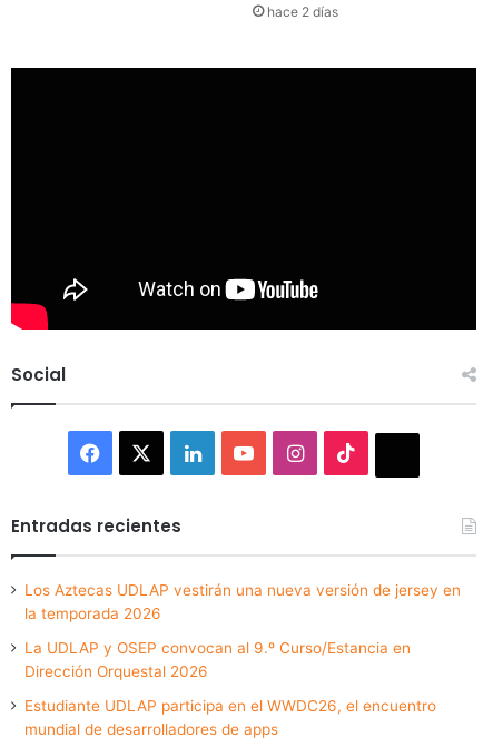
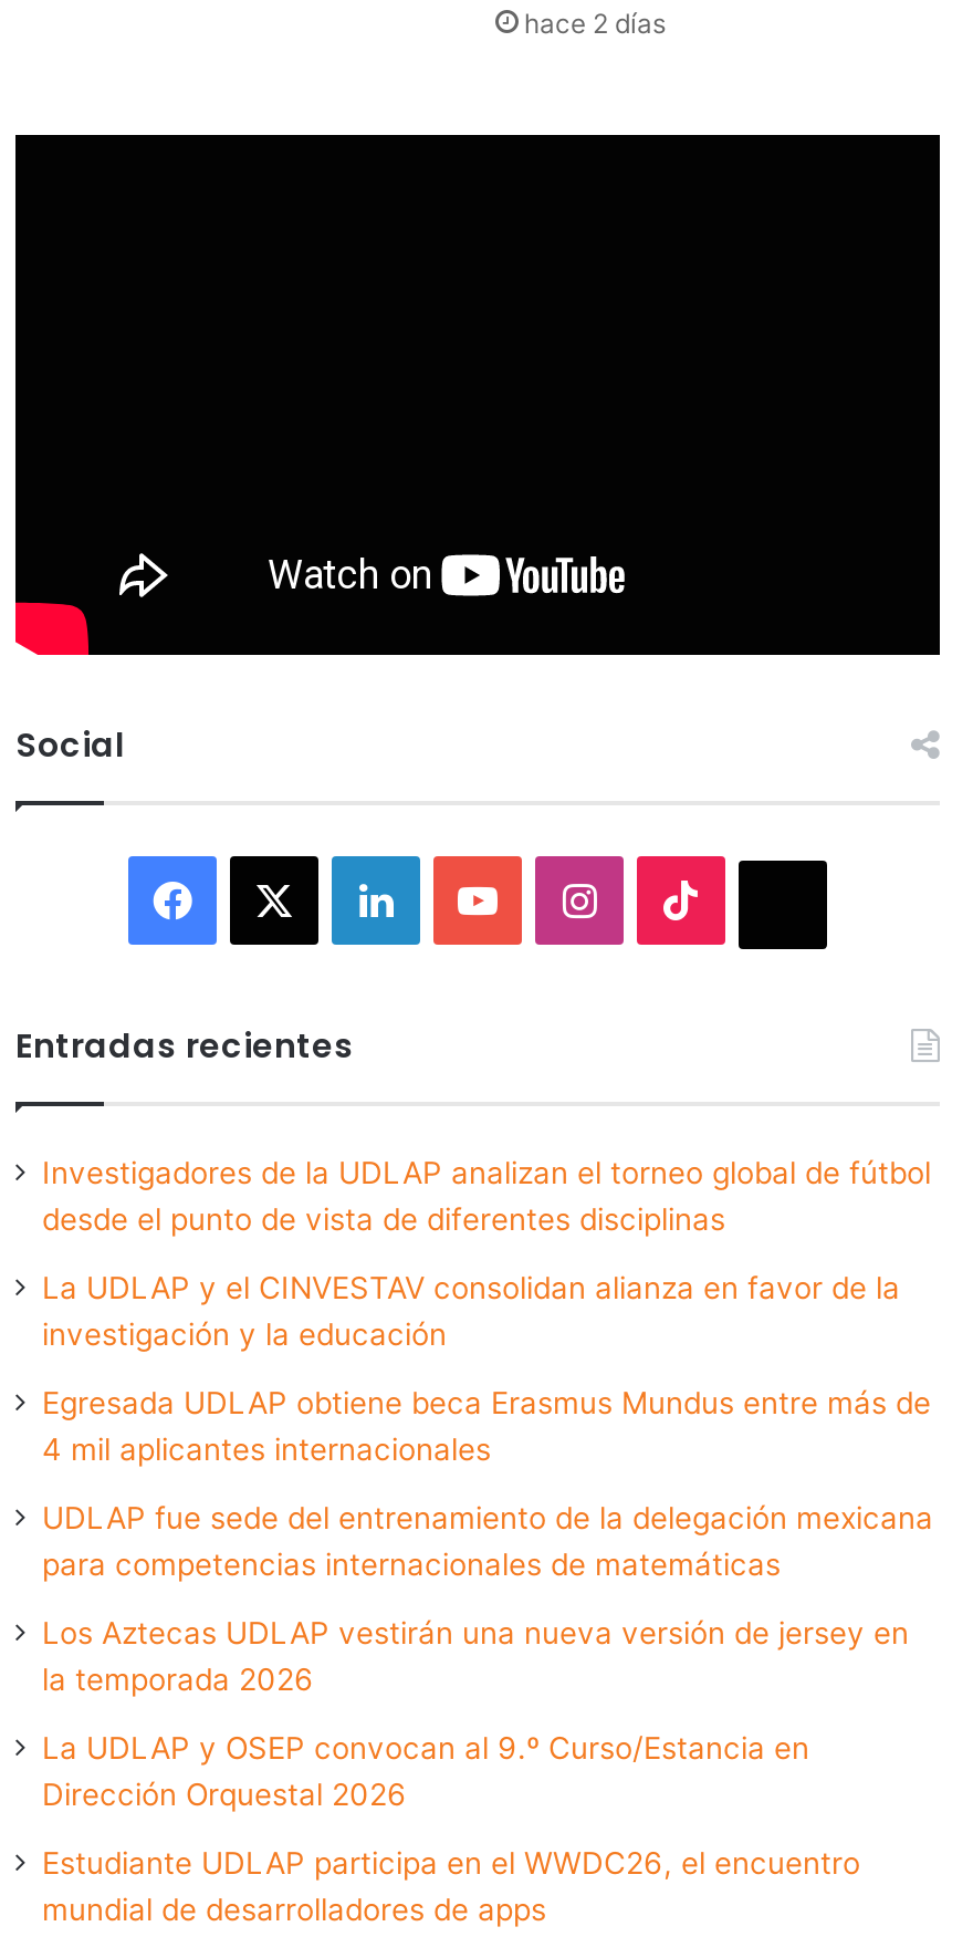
none -> [42,1155,933,1582] Investigadores de la UDLAP analizan el torneo global de fútbol | desde el punto de vista de diferentes disciplinas | La UDLAP y el CINVESTAV consolidan alianza en favor de la | investigación y la educación | Egresada UDLAP obtiene beca Erasmus Mundus entre más de | 4 mil aplicantes internacionales | UDLAP fue sede del entrenamiento de la delegación mexicana | para competencias internacionales de matemáticas

